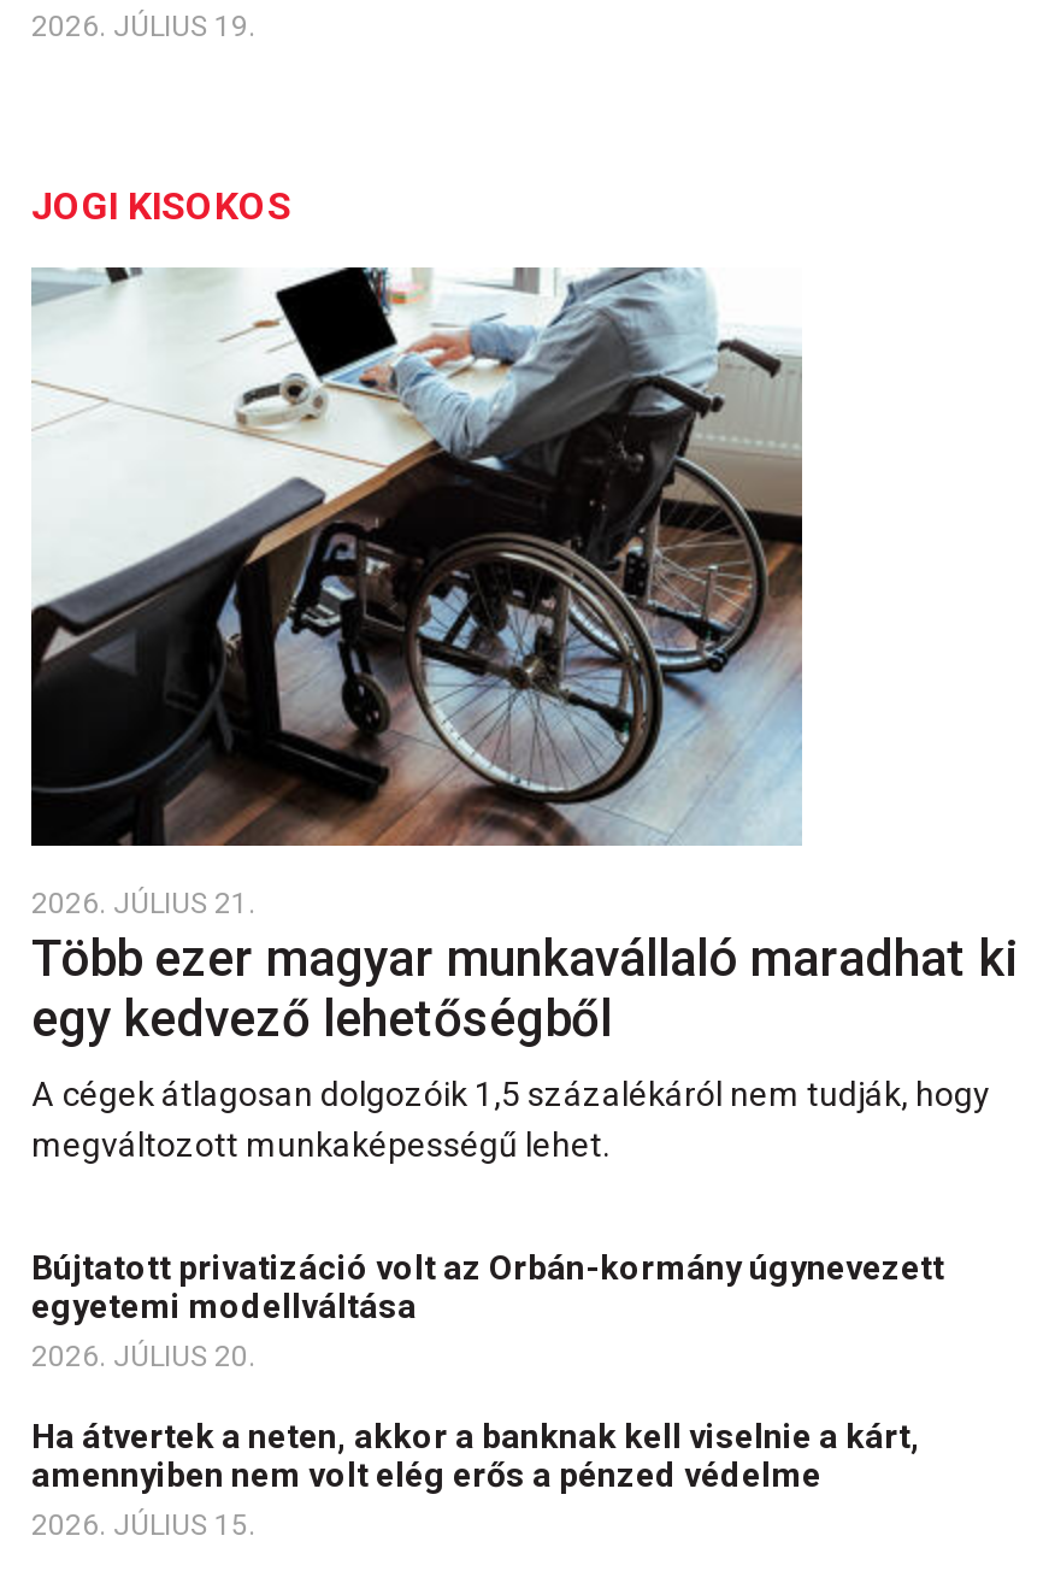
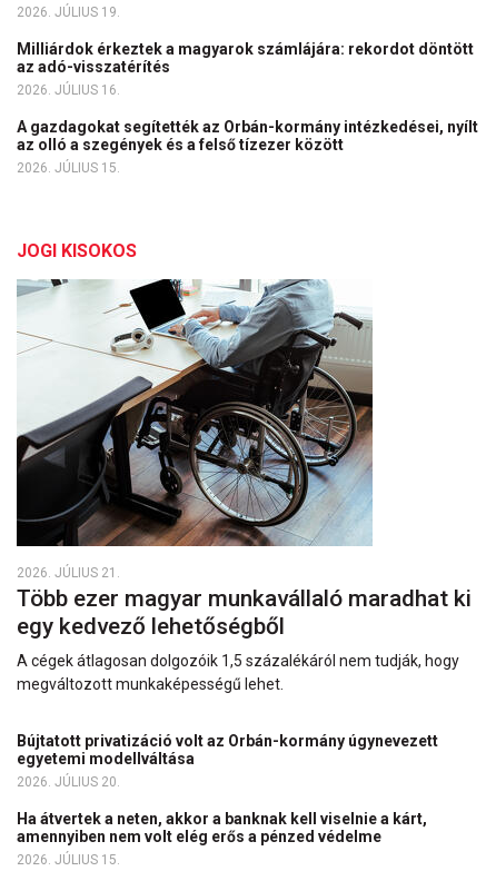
none -> [17,40,478,176] Milliárdok érkeztek a magyarok számlájára: rekordot döntött | az adó-visszatérítés | 2026. JÚLIUS 16. | A gazdagokat segítették az Orbán-kormány intézkedései, nyílt | az olló a szegények és a felső tízezer között | 2026. JÚLIUS 15.

